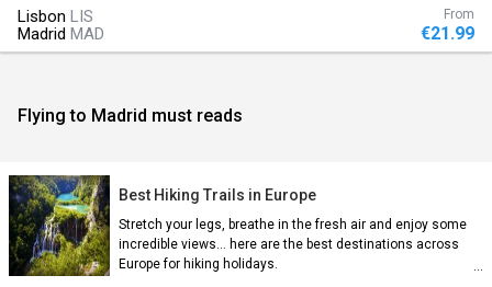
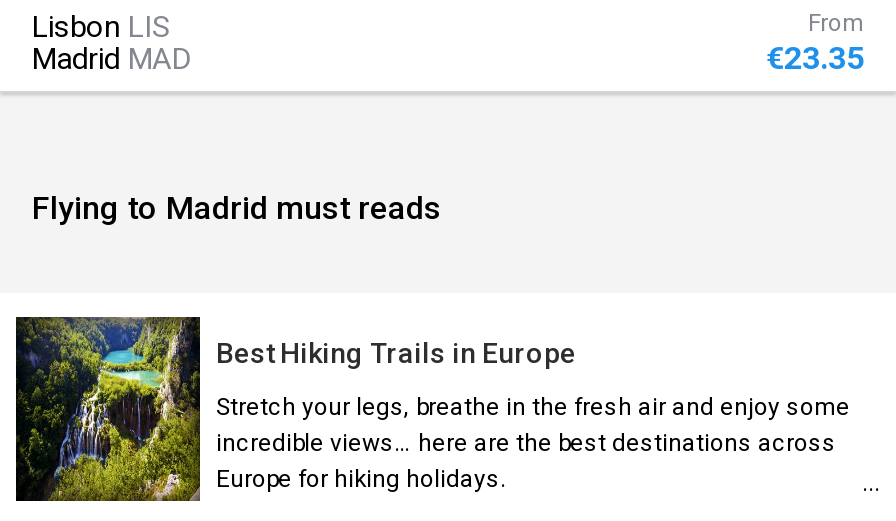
[421,23,474,44] €21.99 -> [766,39,864,77] €23.35

